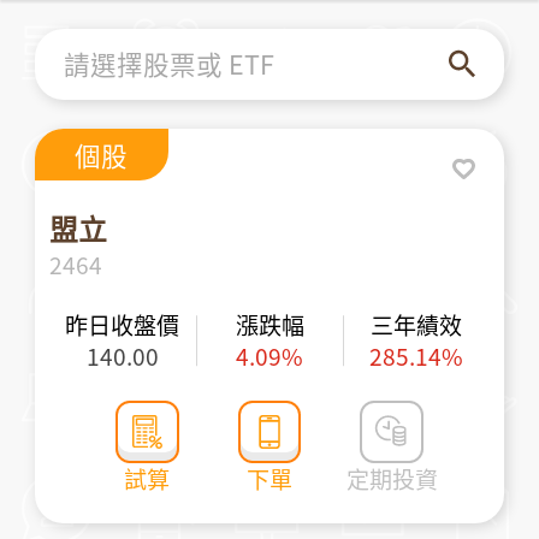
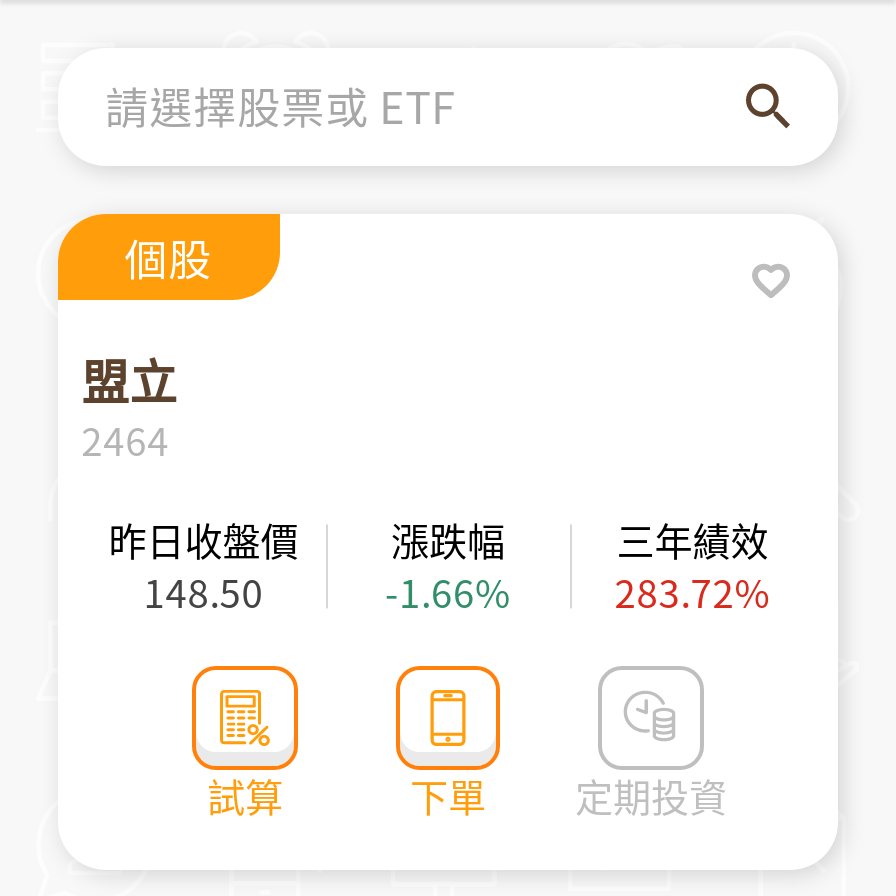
[86,339,158,373] 140.00 -> [143,564,263,620] 148.50
[236,339,303,373] 4.09% -> [385,564,511,620] -1.66%
[370,339,464,373] 285.14% -> [615,564,771,620] 283.72%

